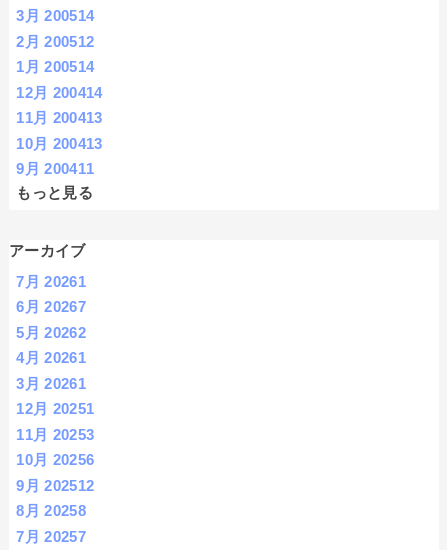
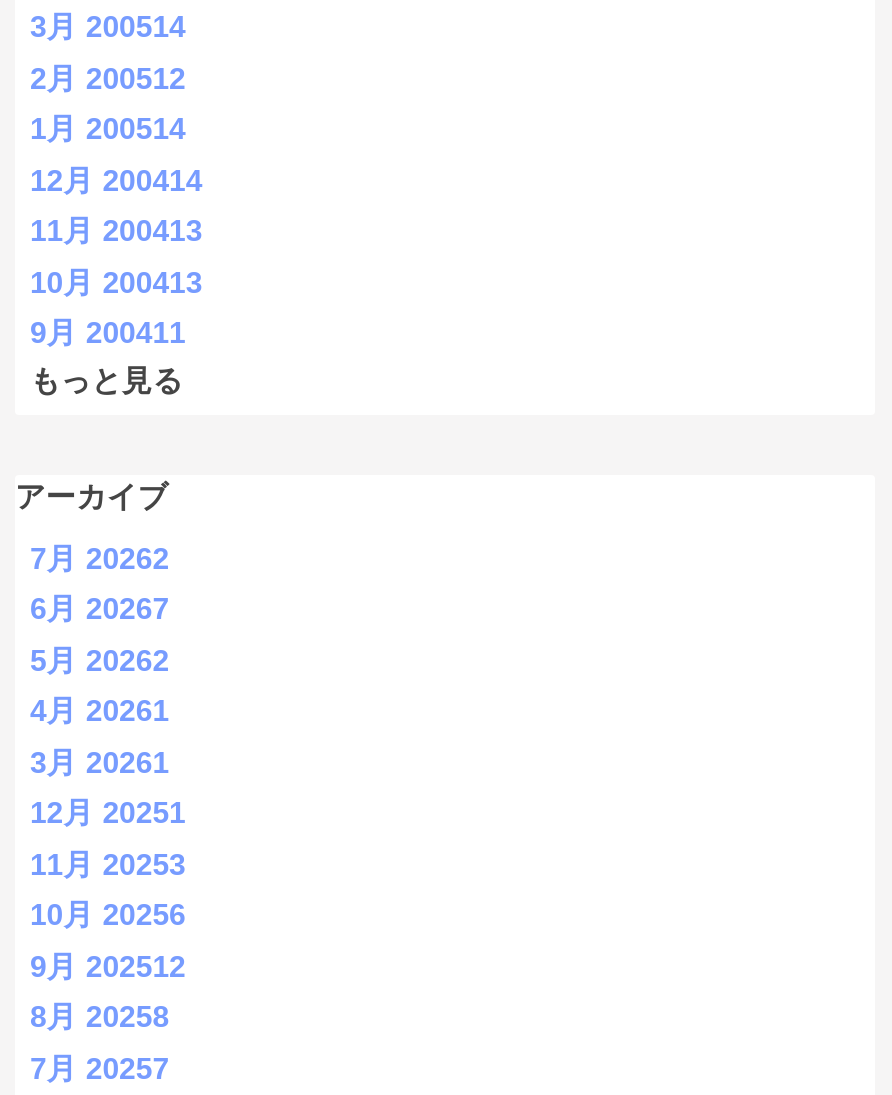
[16,273,86,290] 7月 20261 -> [30,540,169,574] 7月 20262

